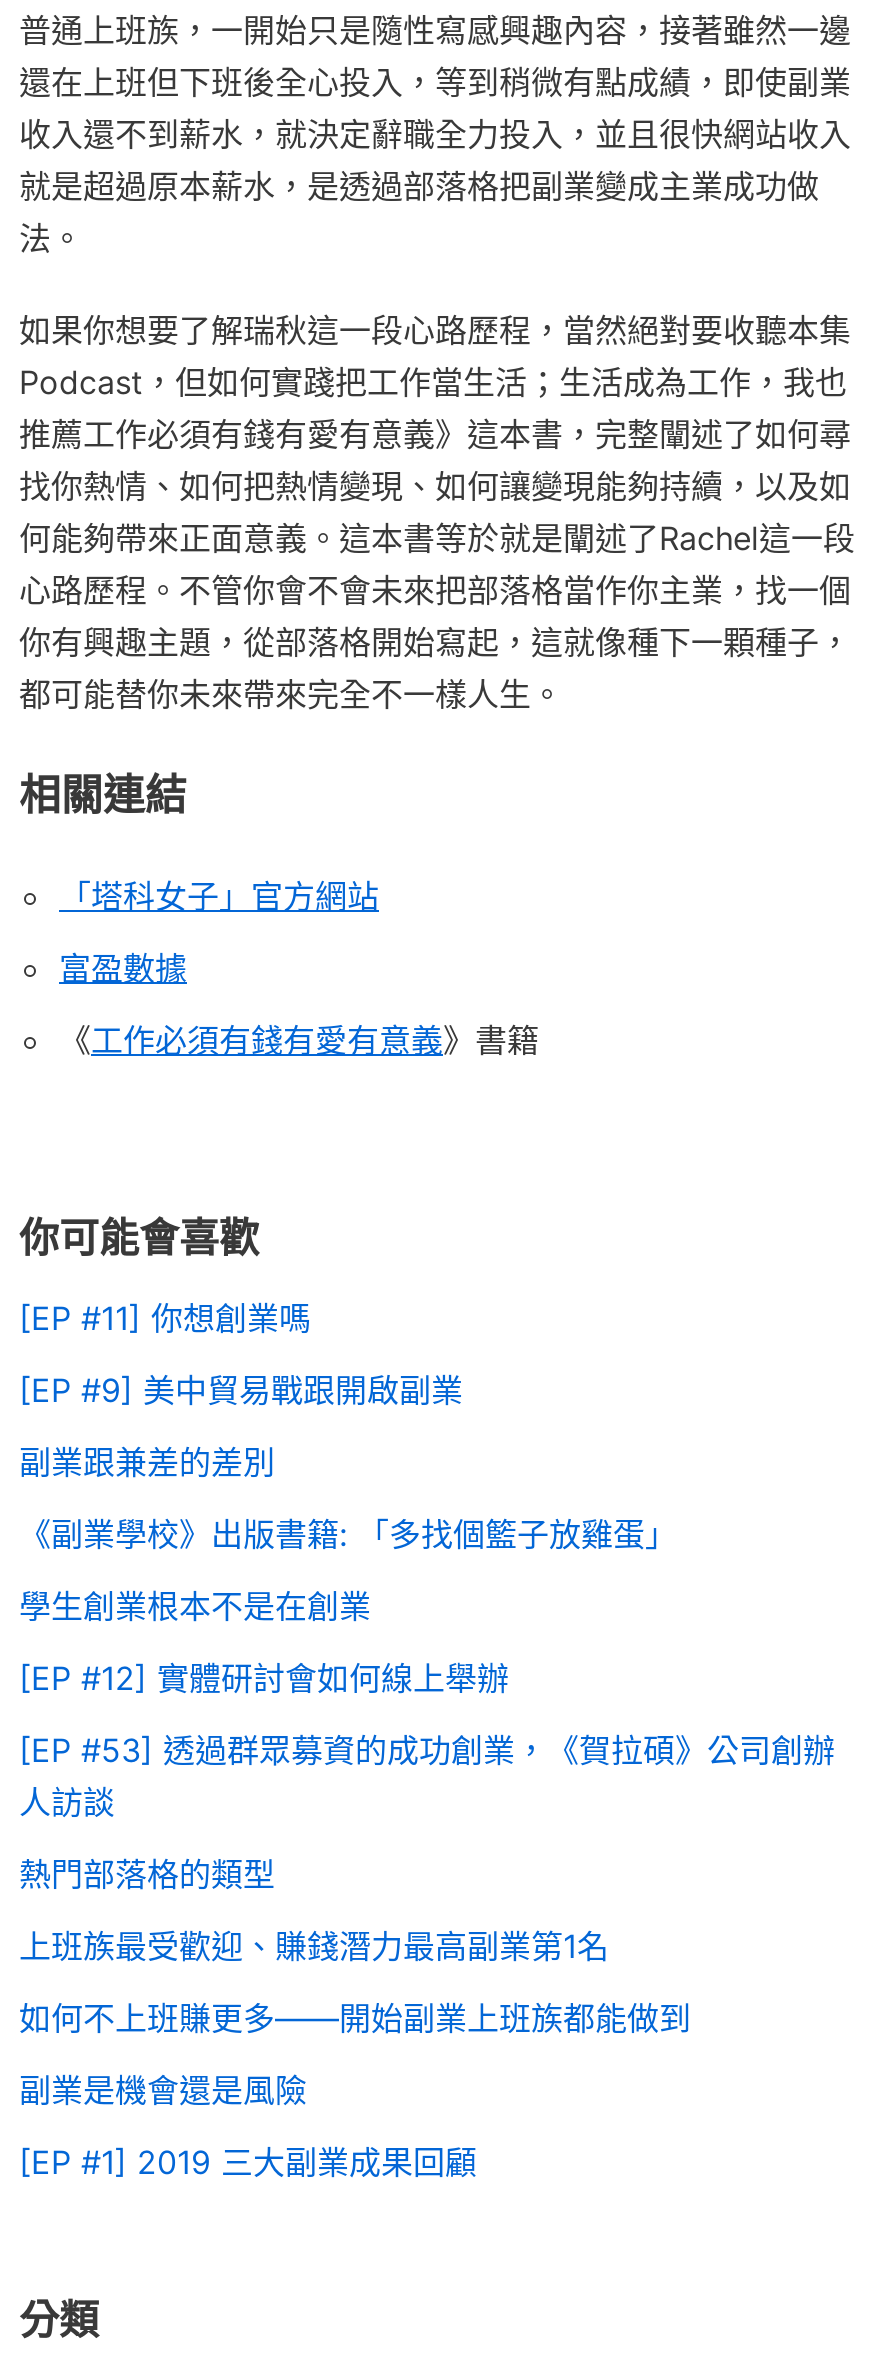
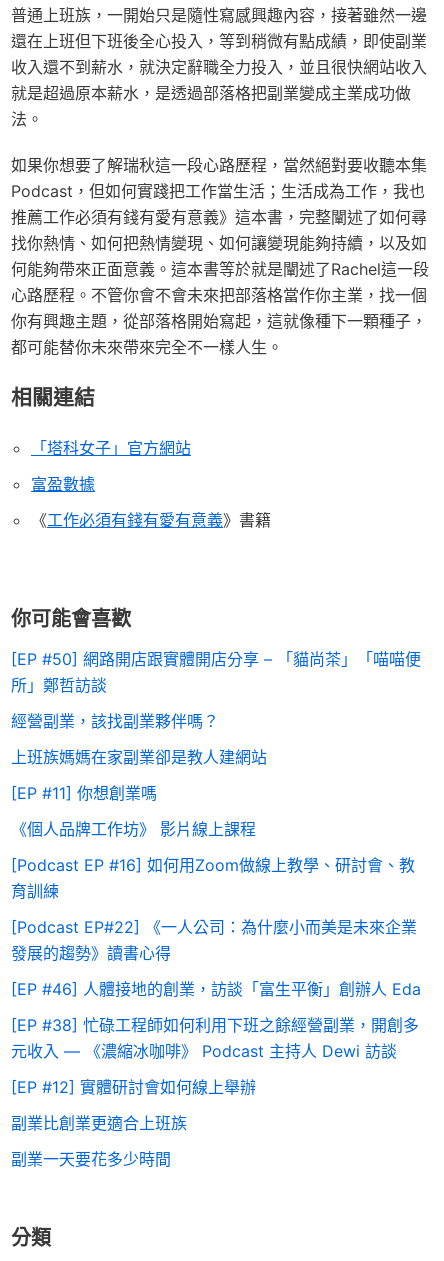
none -> [11,648,421,766] [EP #50] 網路開店跟實體開店分享 – 「貓尚茶」「喵喵便 | 所」鄭哲訪談 | 經營副業，該找副業夥伴嗎？ | 上班族媽媽在家副業卻是教人建網站
moved [19,1297,311,1337] -> [11,782,157,802]: [EP #11] 你想創業嗎
[19,1369,677,1625] [EP #9] 美中貿易戰跟開啟副業 | 副業跟兼差的差別 | 《副業學校》出版書籍: 「多找個籃子放雞蛋」 | 學生創業根本不是在創業 -> [11,818,421,1060] 《個人品牌工作坊》 影片線上課程 | [Podcast EP #16] 如何用Zoom做線上教學、研討會、教 | 育訓練 | [Podcast EP#22] 《一人公司：為什麼小而美是未來企業 | 發展的趨勢》讀書心得 | [EP #46] 人體接地的創業，訪談「富生平衡」創辦人 Eda | [EP #38] 忙碌工程師如何利用下班之餘經營副業，開創多 | 元收入 — 《濃縮冰咖啡》 Podcast 主持人 Dewi 訪談
moved [19,1657,509,1697] -> [11,1076,256,1096]: [EP #12] 實體研討會如何線上舉辦
[19,1729,835,2181] [EP #53] 透過群眾募資的成功創業，《賀拉碩》公司創辦 | 人訪談 | 熱門部落格的類型 | 上班族最受歡迎、賺錢潛力最高副業第1名 | 如何不上班賺更多——開始副業上班族都能做到 | 副業是機會還是風險 | [EP #1] 2019 三大副業成果回顧 -> [11,1112,187,1168] 副業比創業更適合上班族 | 副業一天要花多少時間

